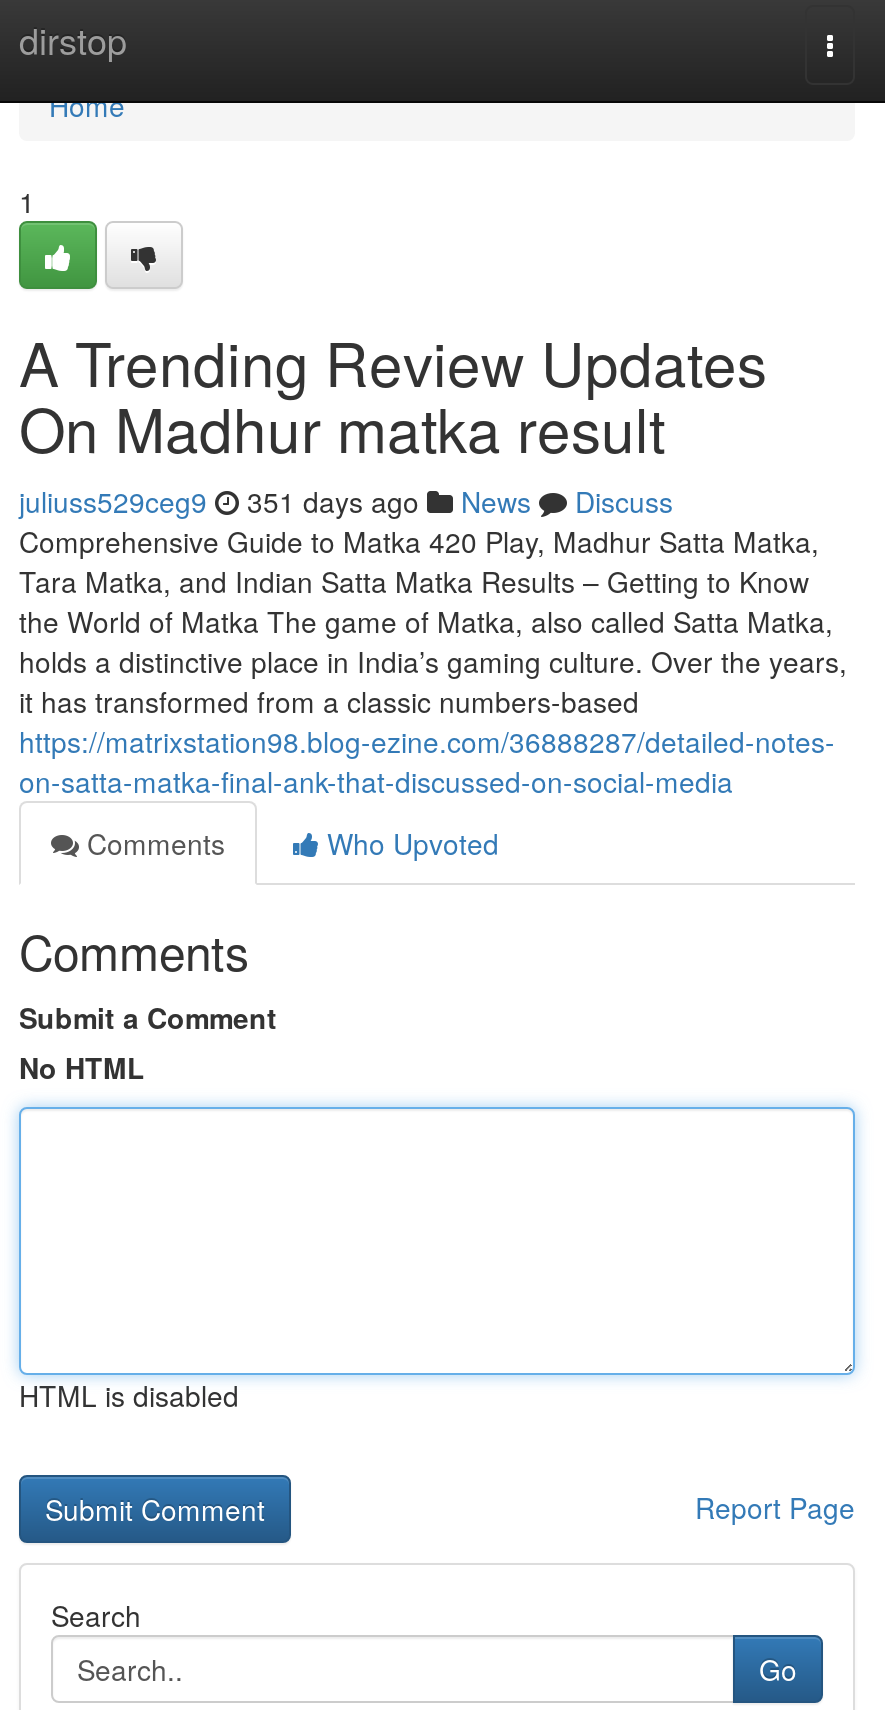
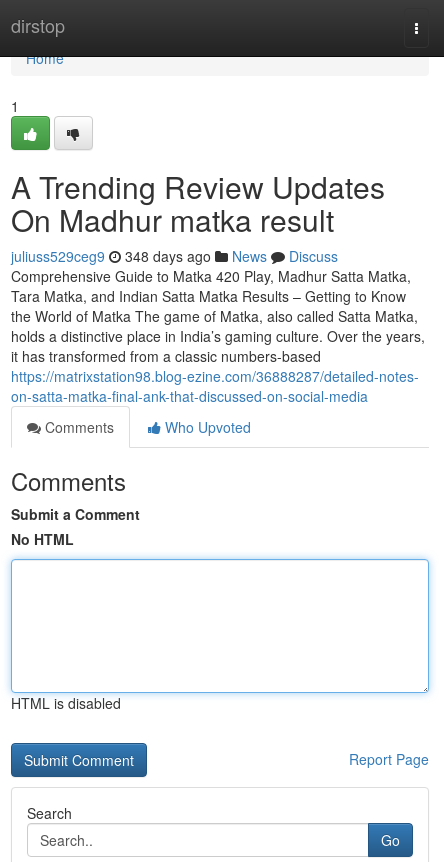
[19,481,673,521] juliuss529ceg9 351 days ago News Discuss -> [11,246,338,266] juliuss529ceg9 348 days ago News Discuss

